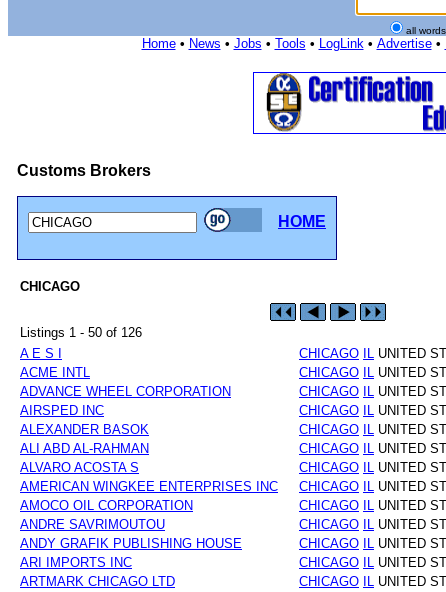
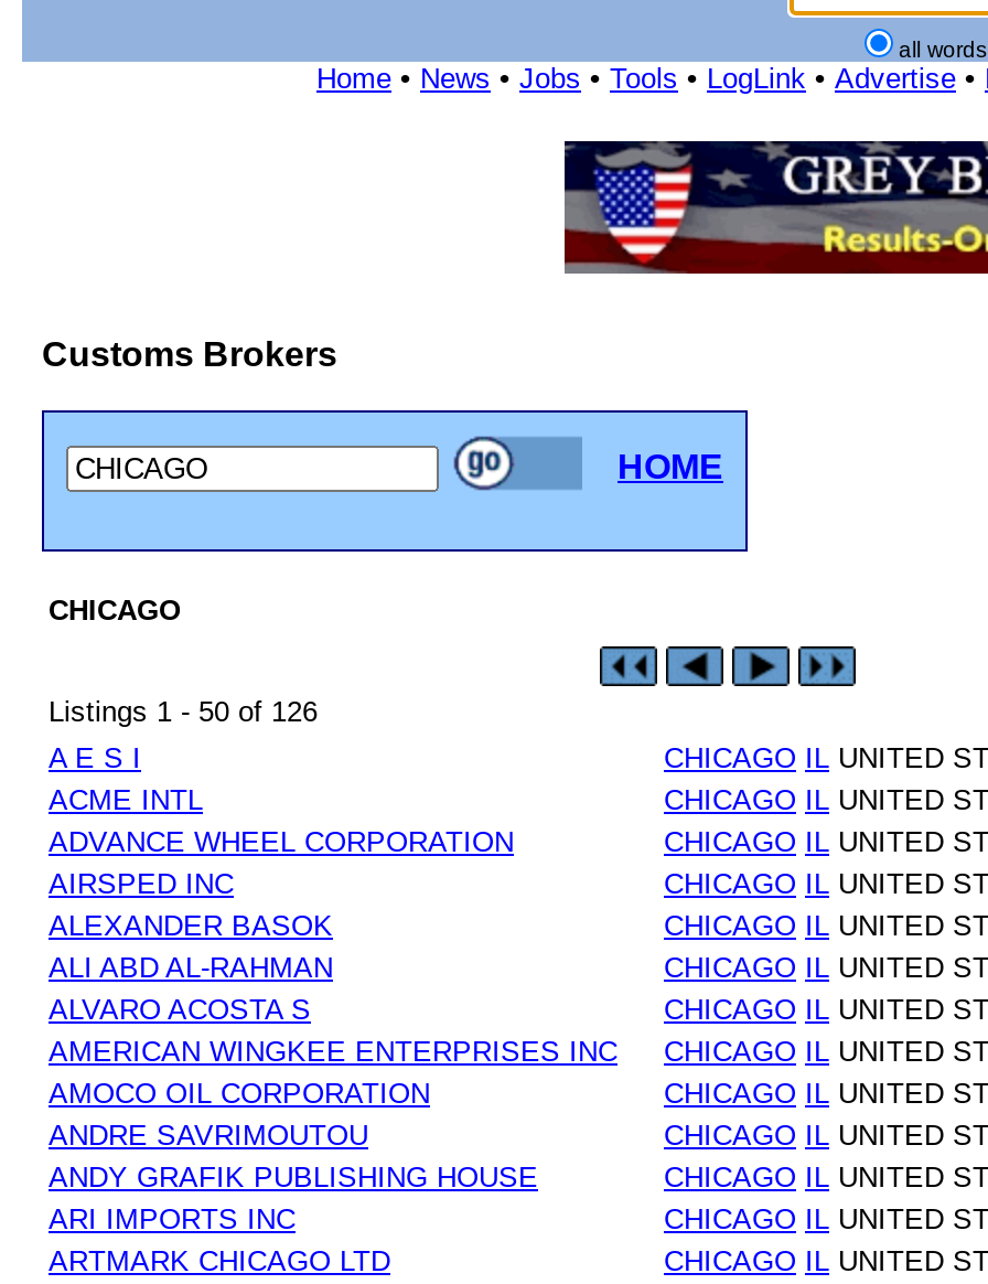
[252,71,443,135] [image] -> [562,139,981,276] [image]

